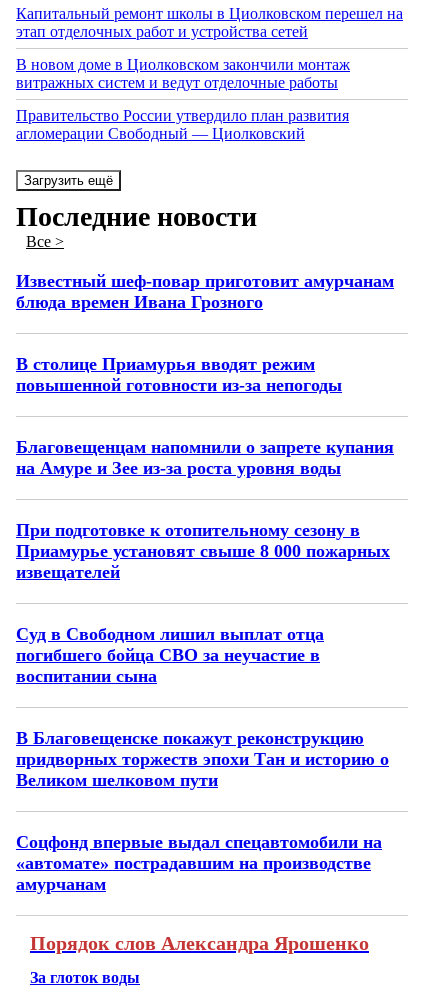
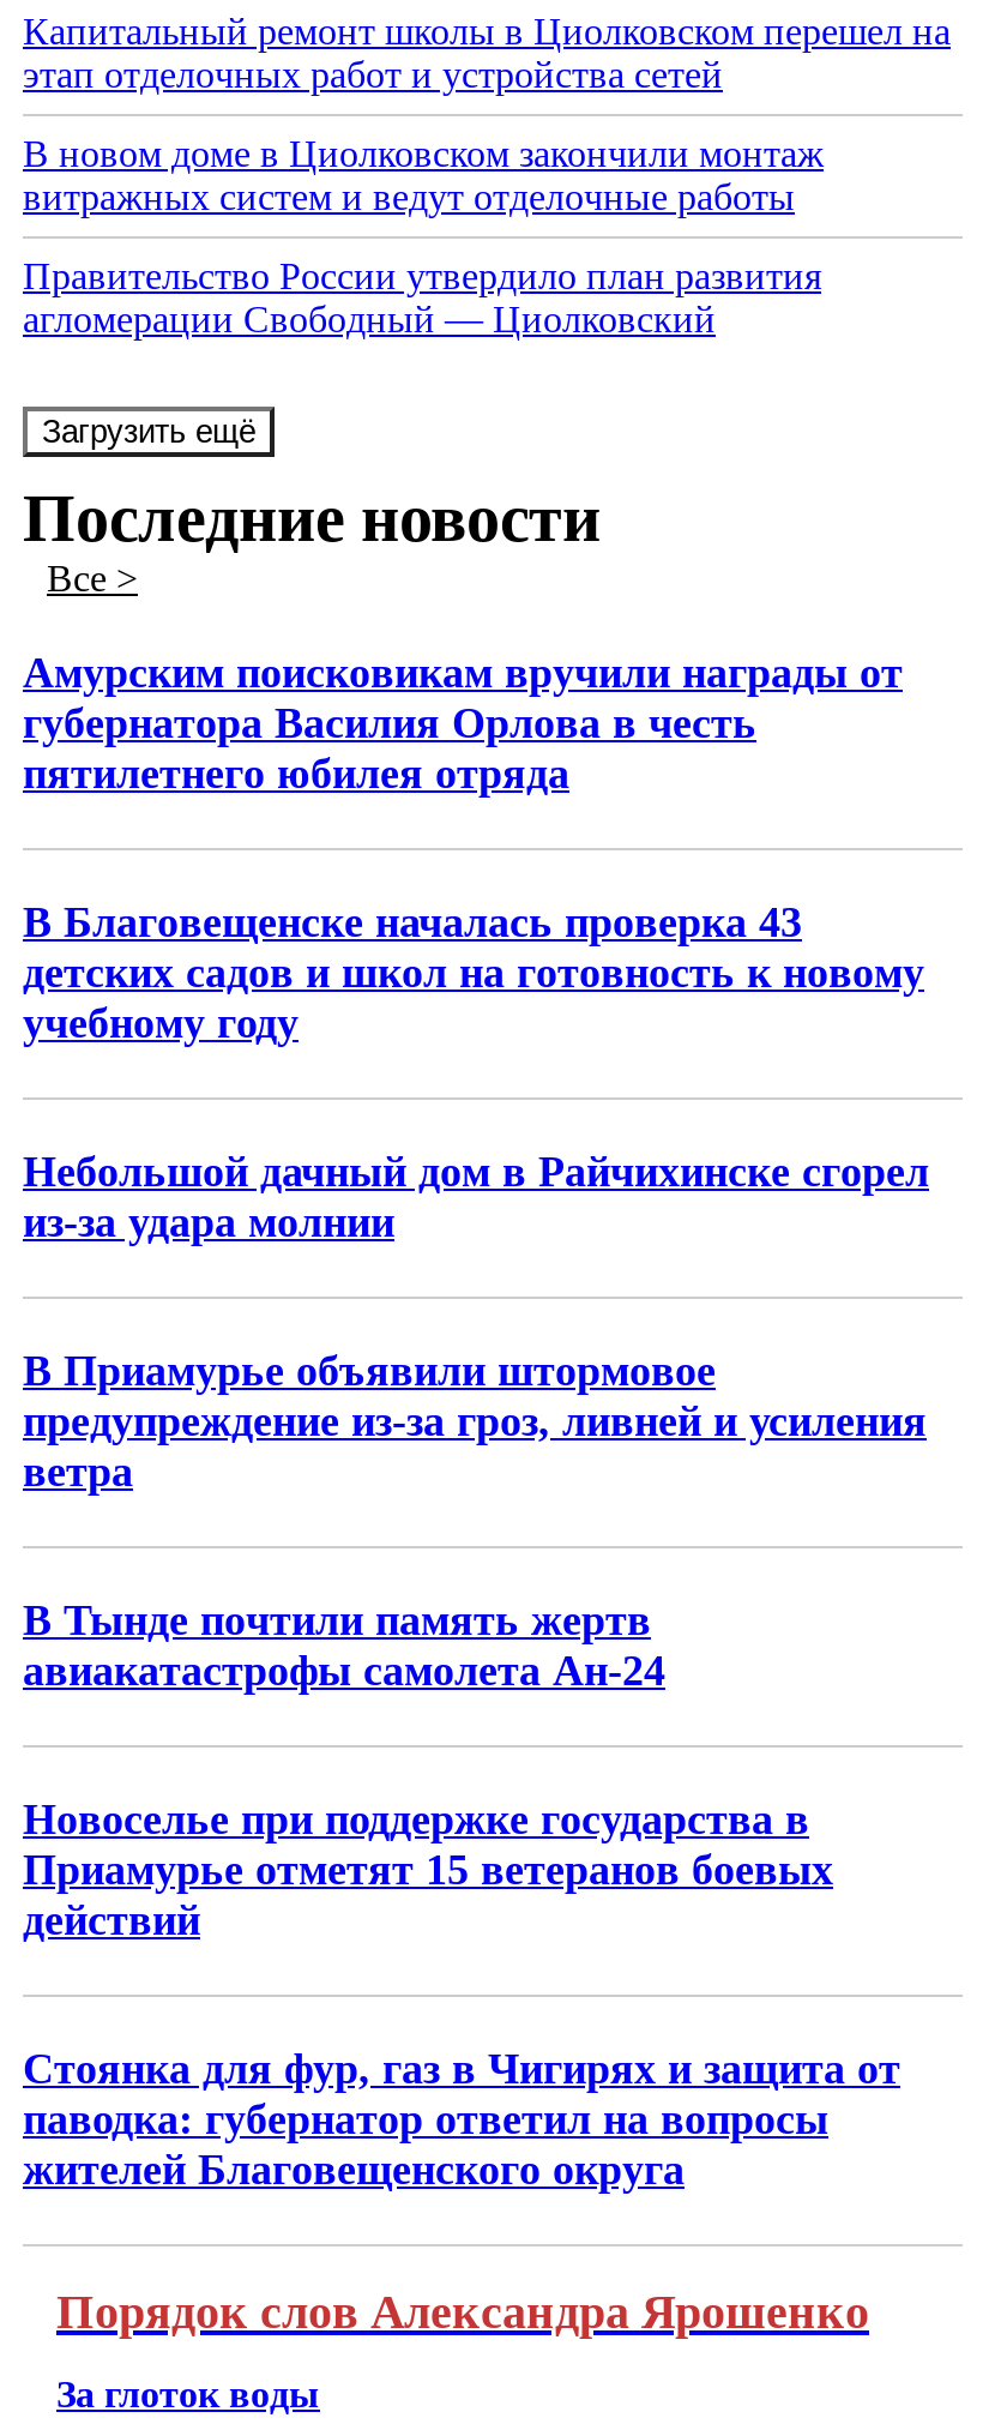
[16,271,394,312] Известный шеф-повар приготовит амурчанам | блюда времен Ивана Грозного -> [23,650,903,798] Амурским поисковикам вручили награды от | губернатора Василия Орлова в честь | пятилетнего юбилея отряда
[16,354,342,395] В столице Приамурья вводят режим | повышенной готовности из-за непогоды -> [23,899,924,1048] В Благовещенске началась проверка 43 | детских садов и школ на готовность к новому | учебному году
[16,437,394,478] Благовещенцам напомнили о запрете купания | на Амуре и Зее из-за роста уровня воды -> [23,1149,929,1247] Небольшой дачный дом в Райчихинске сгорел | из-за удара молнии
[16,520,390,582] При подготовке к отопительному сезону в | Приамурье установят свыше 8 000 пожарных | извещателей -> [23,1348,927,1496] В Приамурье объявили штормовое | предупреждение из-за гроз, ливней и усиления | ветра
[16,624,324,686] Суд в Свободном лишил выплат отца | погибшего бойца СВО за неучастие в | воспитании сына -> [23,1597,665,1695] В Тынде почтили память жертв | авиакатастрофы самолета Ан-24
[16,728,389,790] В Благовещенске покажут реконструкцию | придворных торжеств эпохи Тан и историю о | Великом шелковом пути -> [23,1796,833,1945] Новоселье при поддержке государства в | Приамурье отметят 15 ветеранов боевых | действий
[16,832,382,894] Соцфонд впервые выдал спецавтомобили на | «автомате» пострадавшим на производстве | амурчанам -> [23,2046,900,2194] Стоянка для фур, газ в Чигирях и защита от | паводка: губернатор ответил на вопросы | жителей Благовещенского округа

